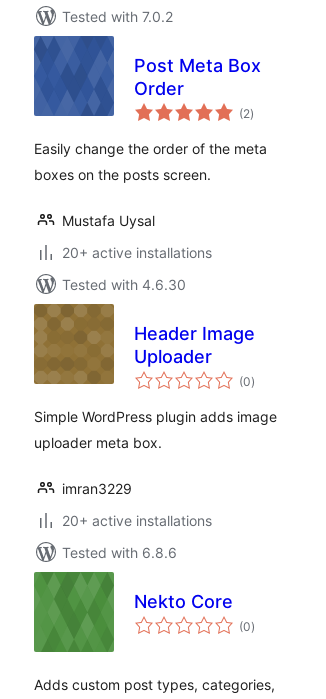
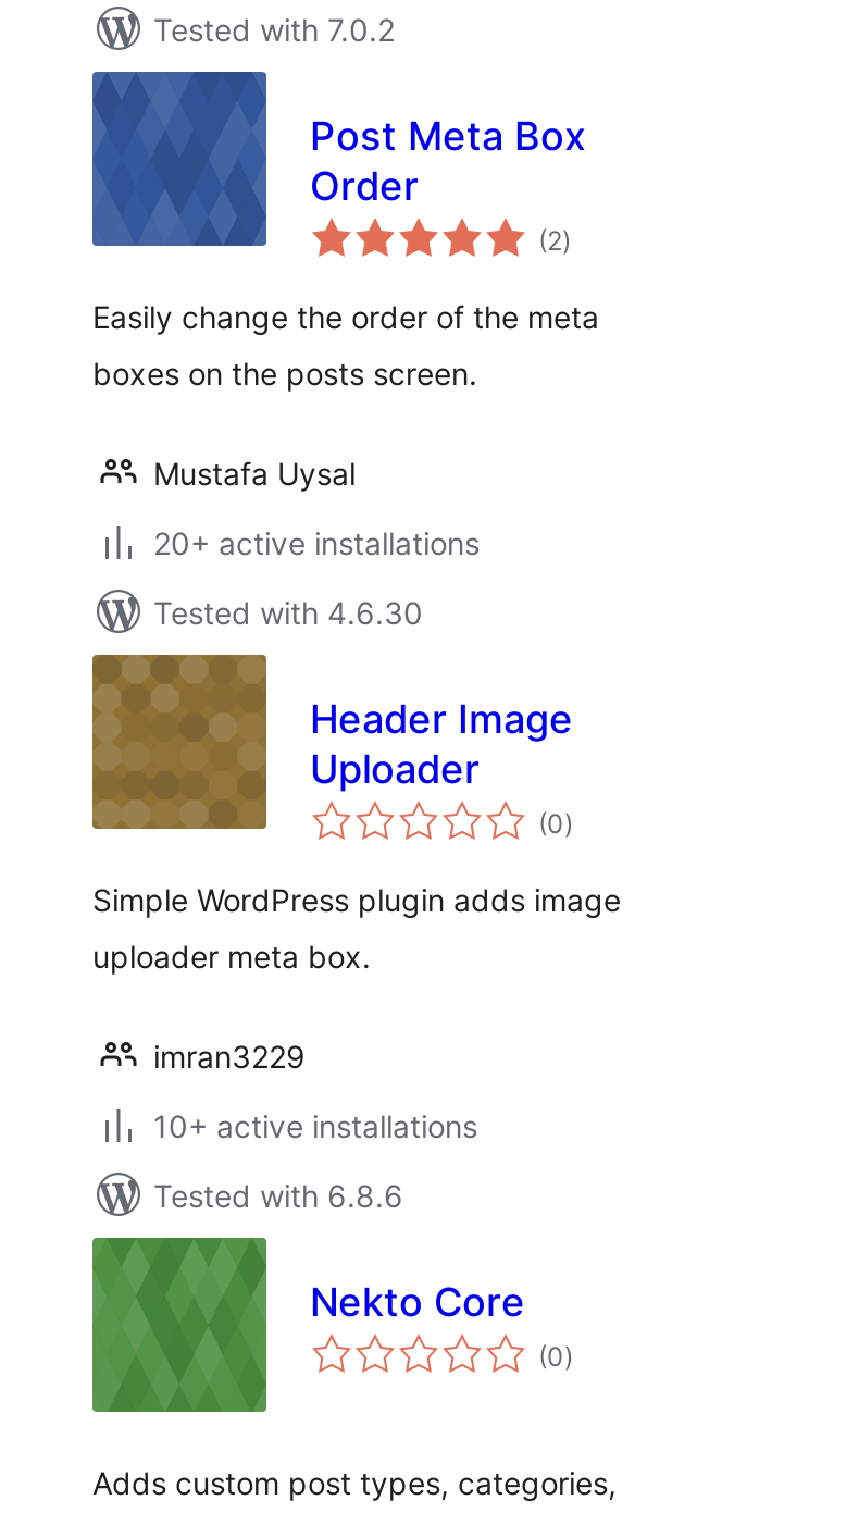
[62,512,212,529] 20+ active installations -> [153,1107,477,1144] 10+ active installations

